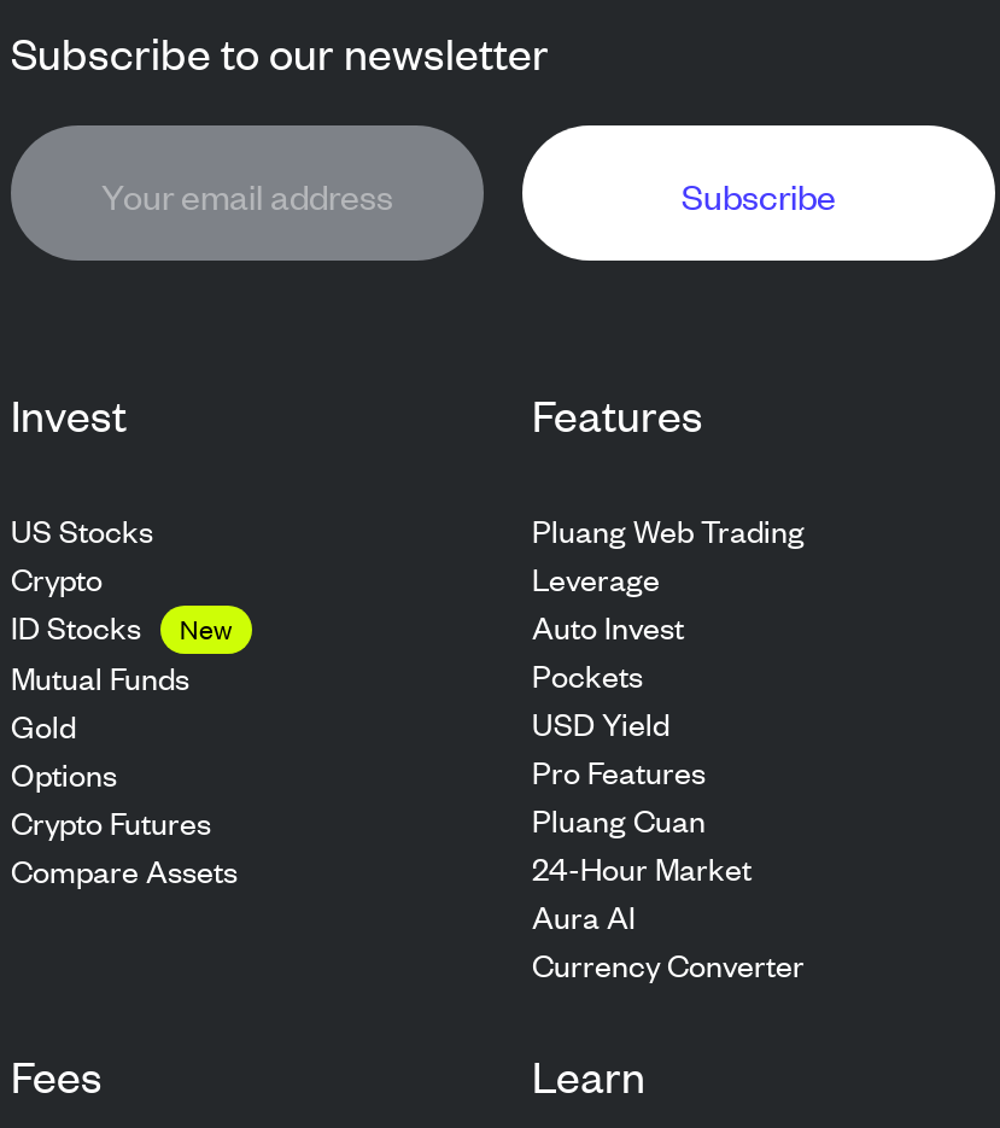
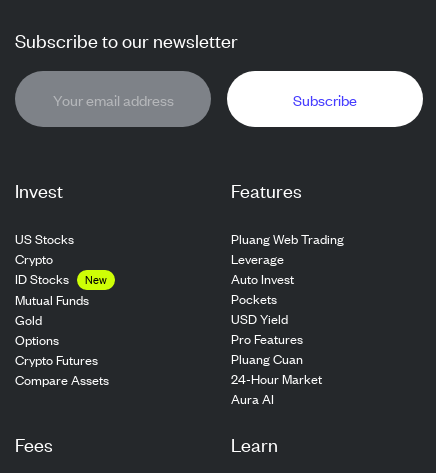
[532,941,805,987] Currency Converter -> none

